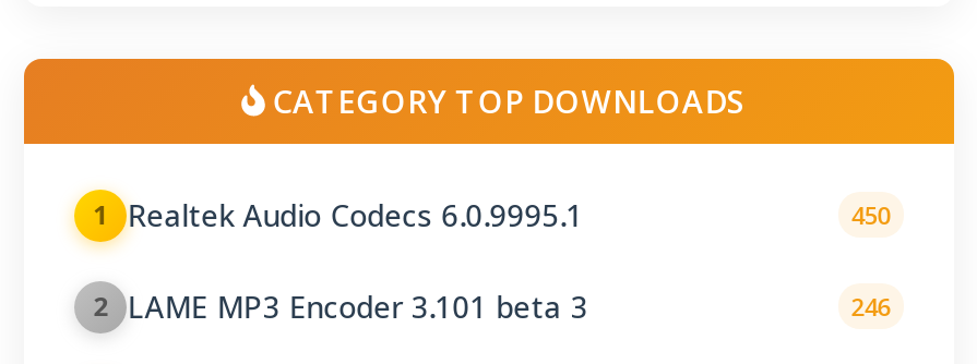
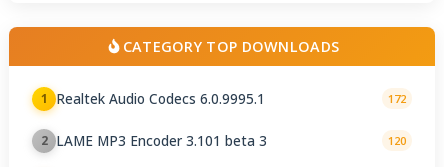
[851,198,890,231] 450 -> [388,91,406,106] 172
[851,290,890,323] 246 -> [388,133,406,148] 120

